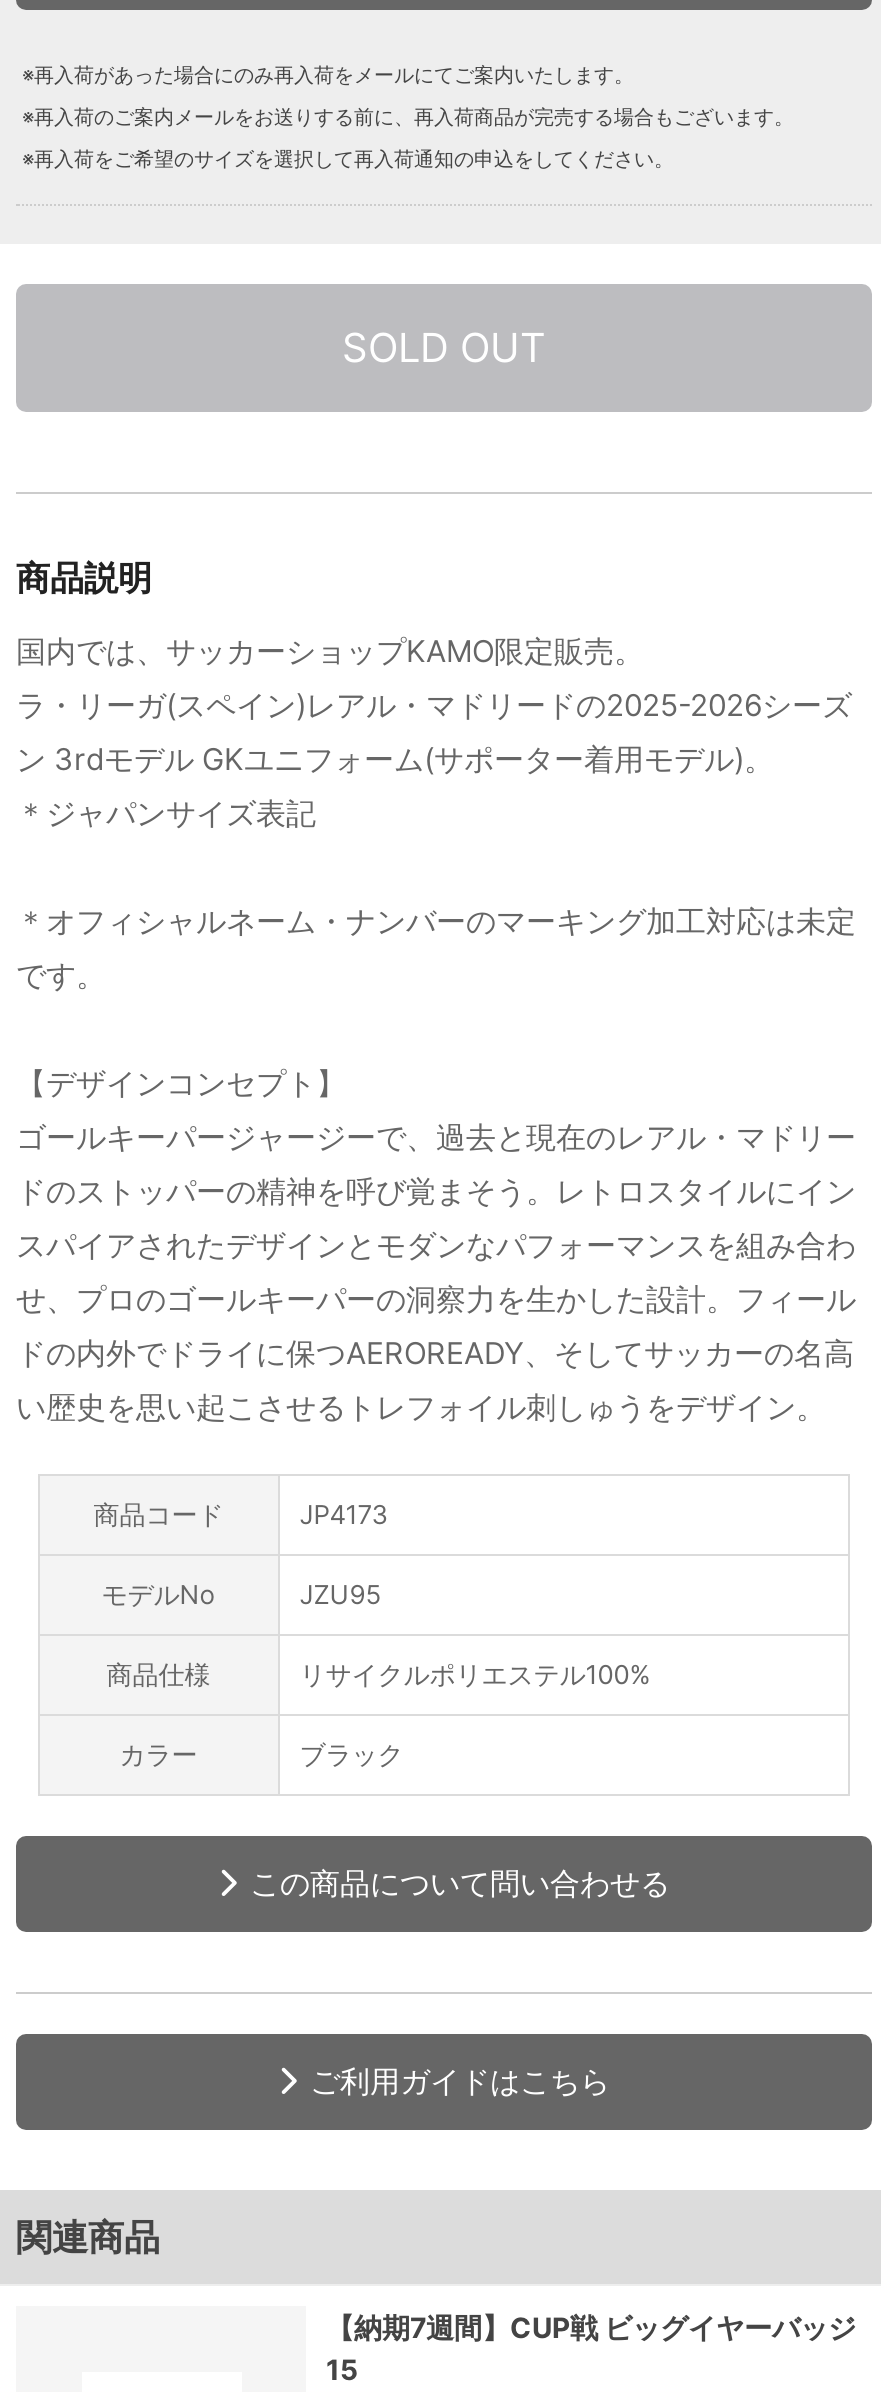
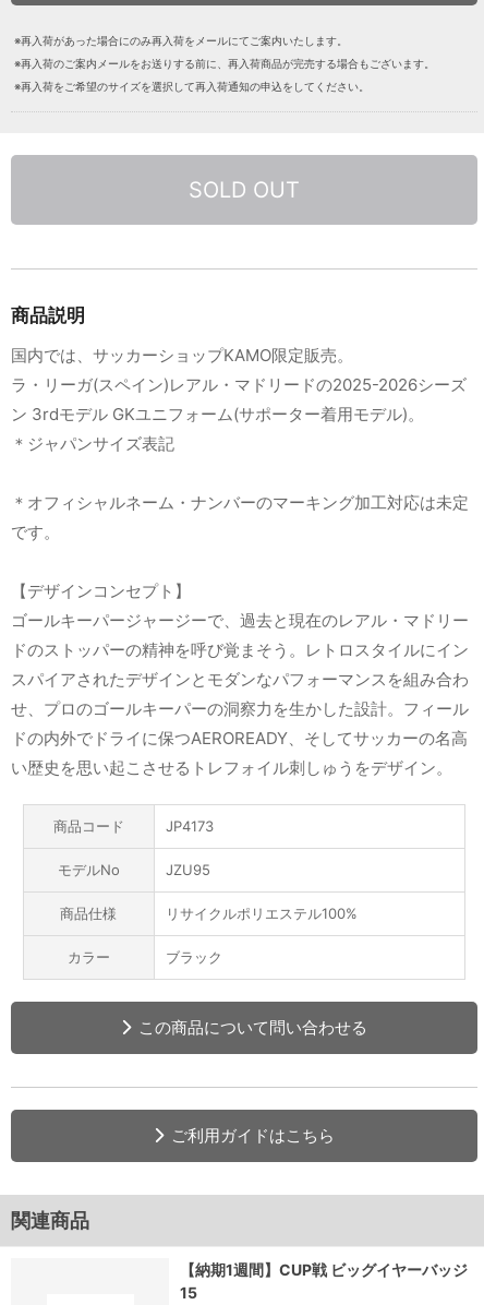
[326,2311,856,2345] 【納期7週間】CUP戦 ビッグイヤーバッジ -> [180,1261,468,1279] 【納期1週間】CUP戦 ビッグイヤーバッジ

